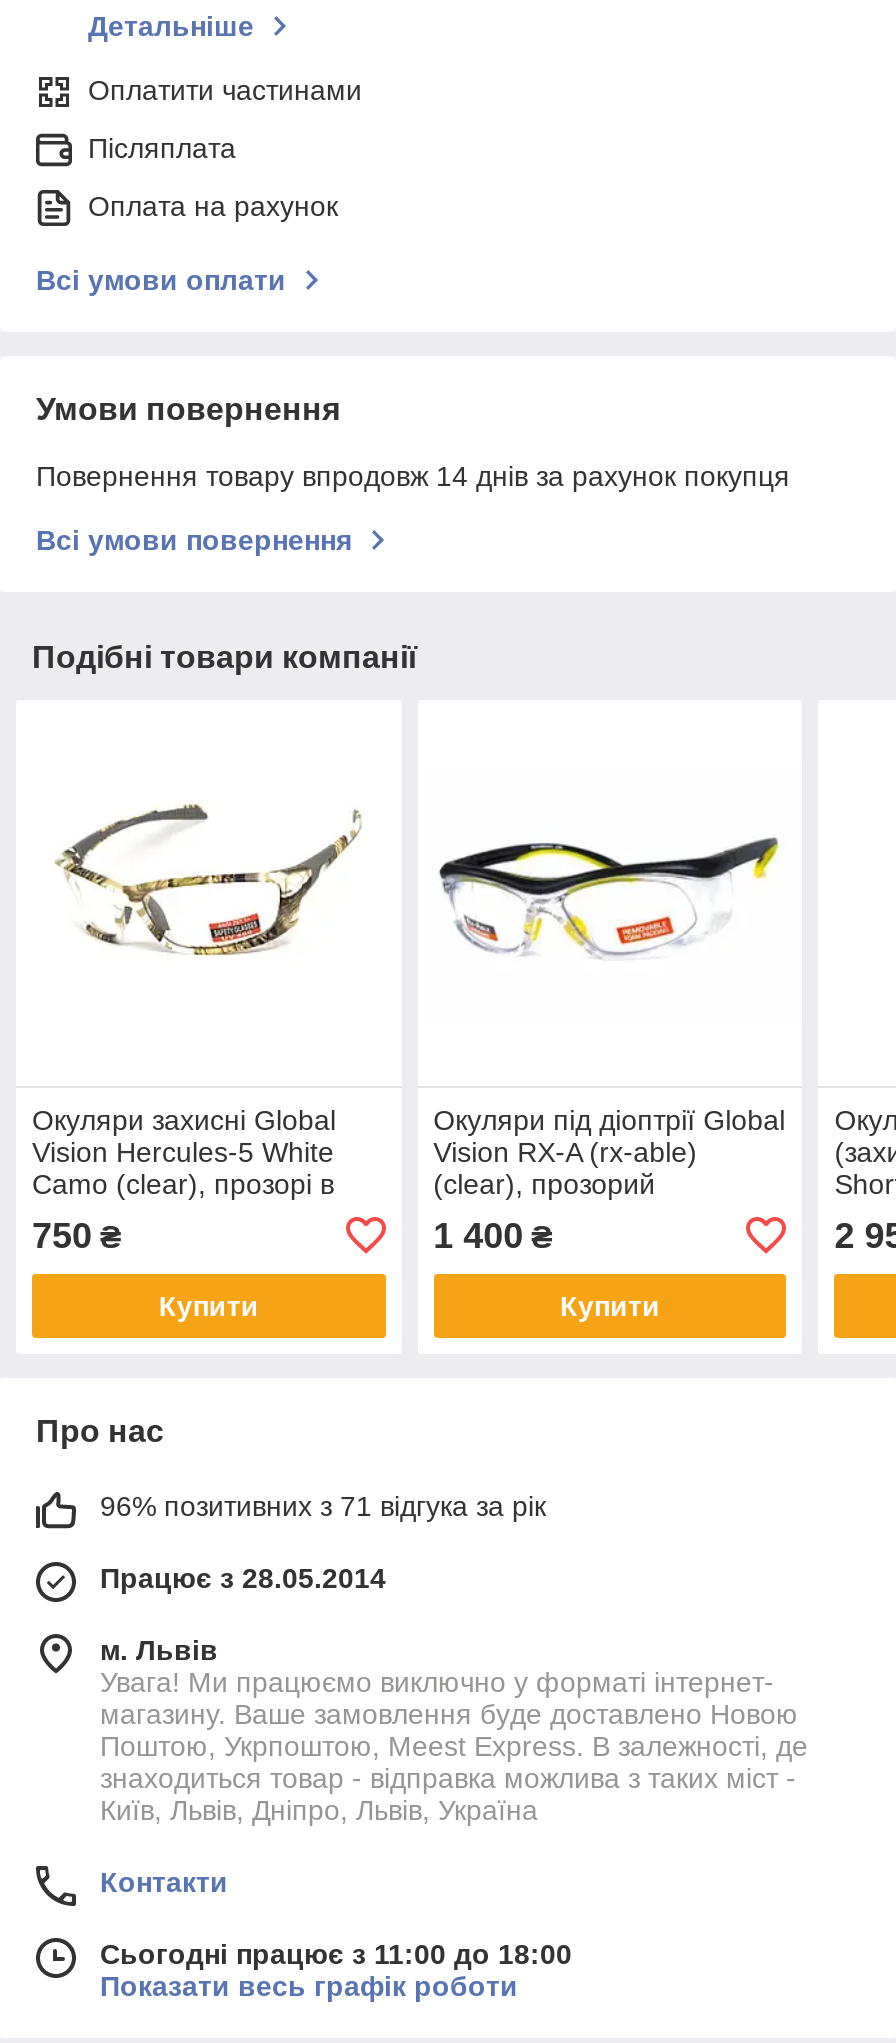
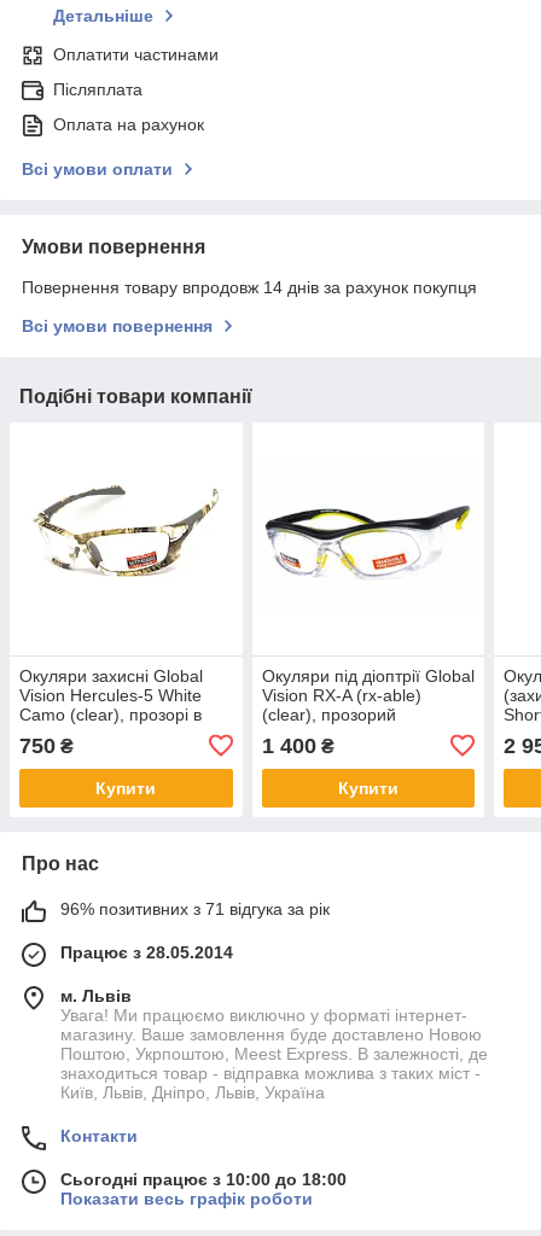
[100,1938,572,1970] Сьогодні працює з 11:00 до 18:00 -> [60,1169,347,1189] Сьогодні працює з 10:00 до 18:00

